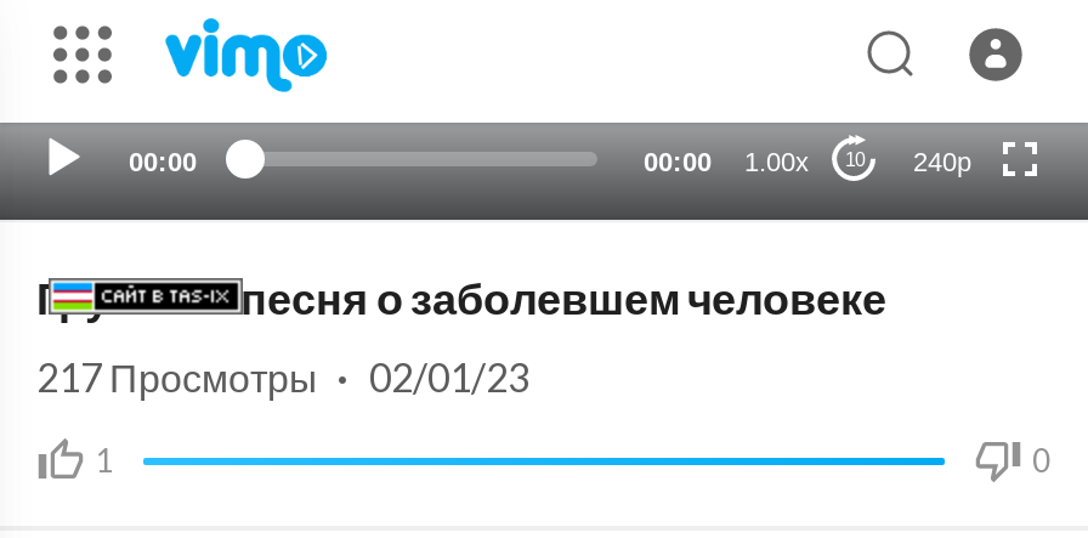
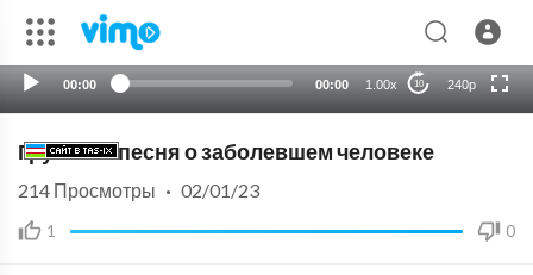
[36,353,529,400] 217 Просмотры · 02/01/23 -> [18,179,259,201] 214 Просмотры · 02/01/23

